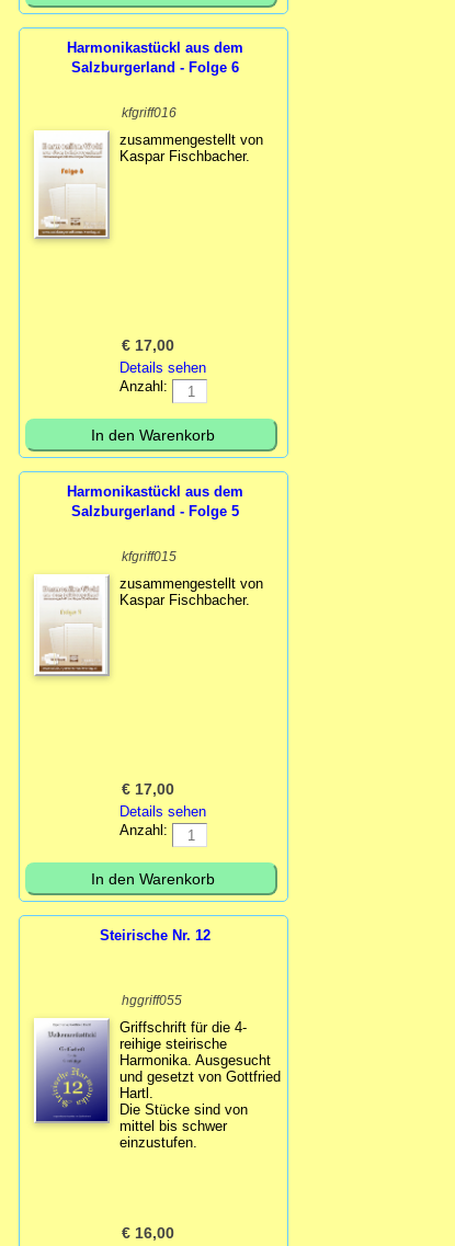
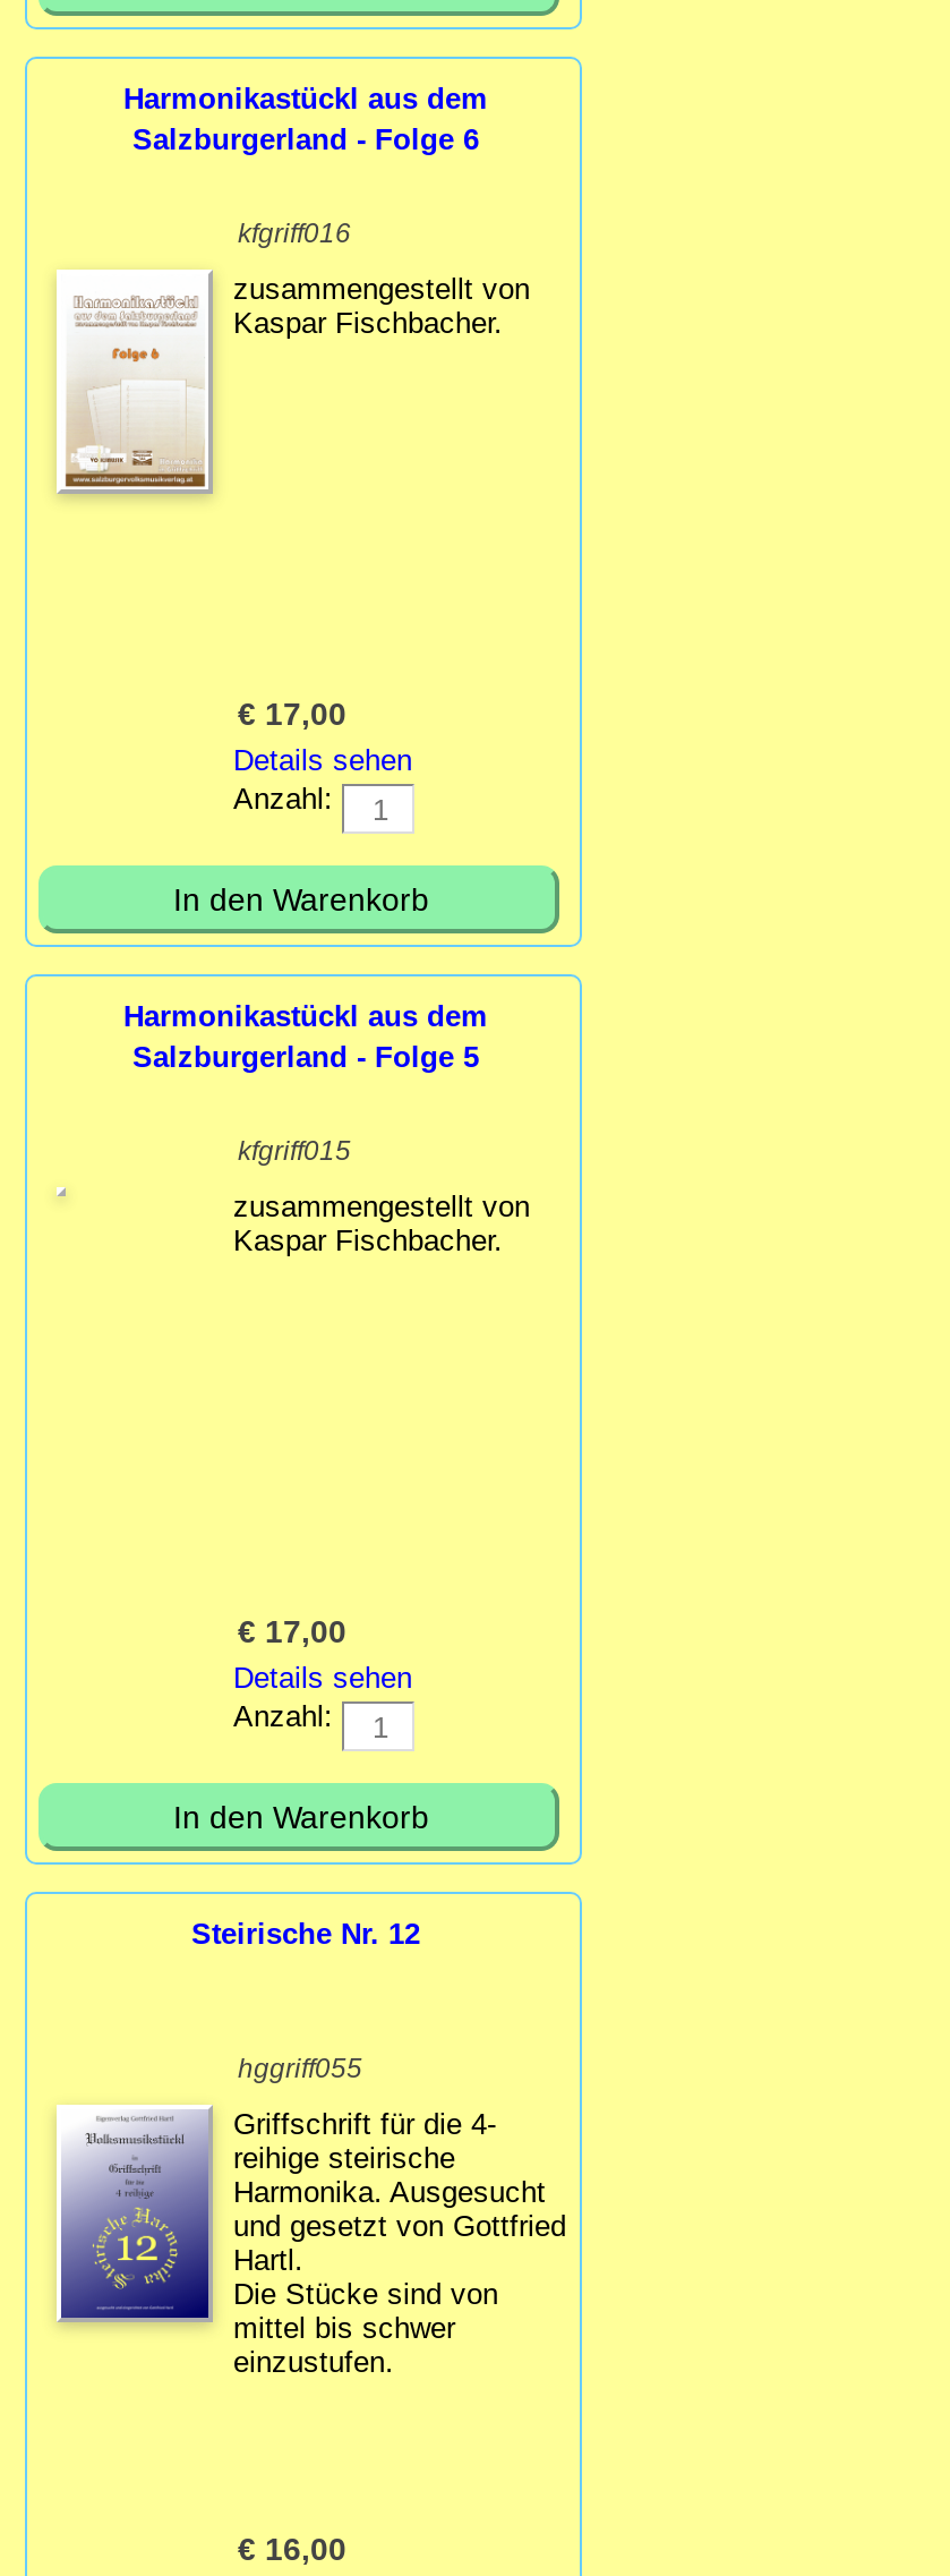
[33,573,112,679] [image] -> none

